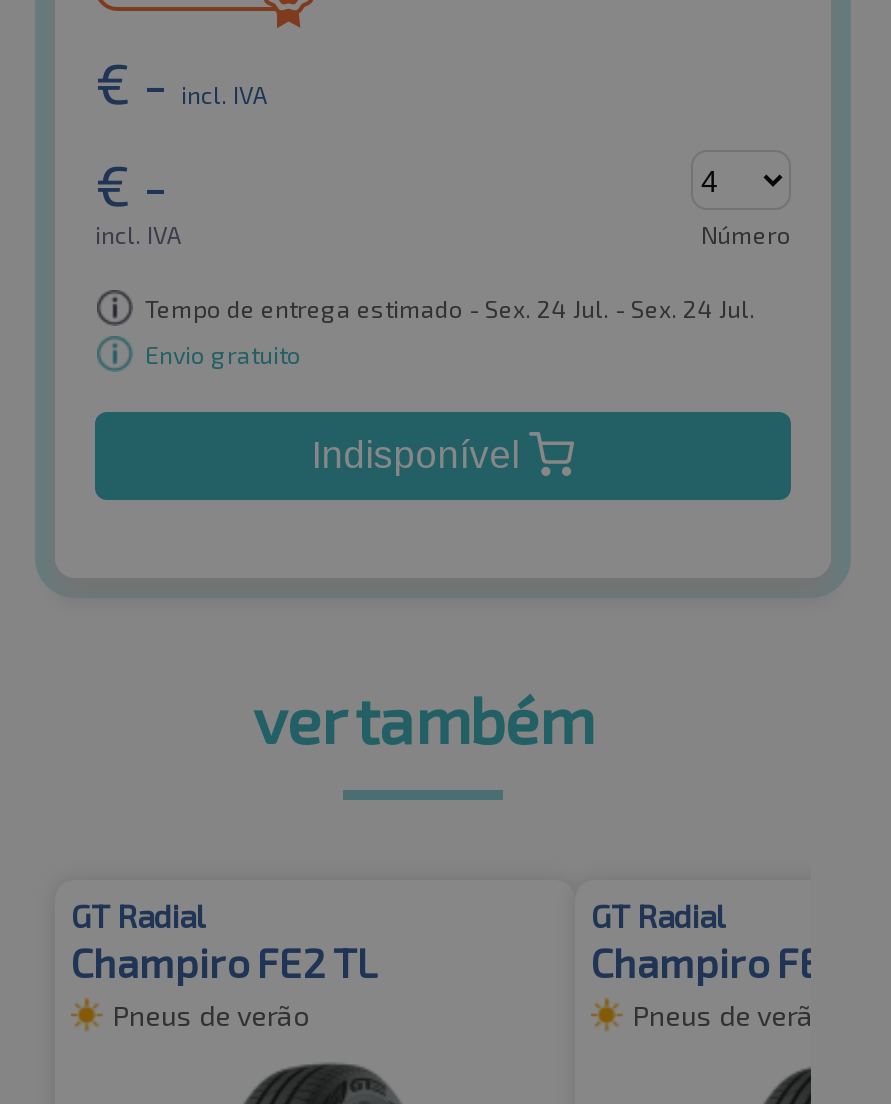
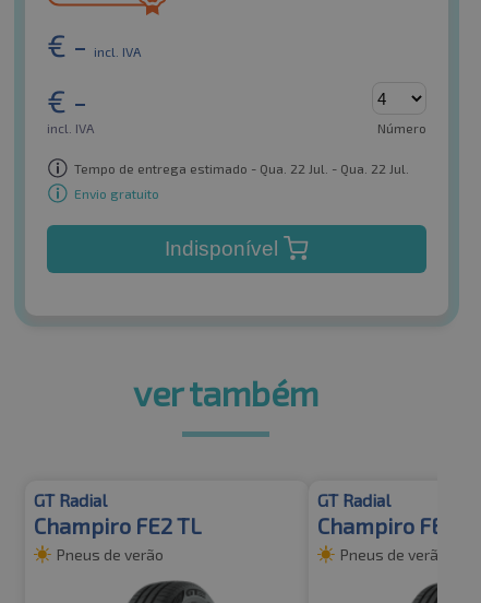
[145,294,755,322] Tempo de entrega estimado - Sex. 24 Jul. - Sex. 24 Jul. -> [74,160,409,176] Tempo de entrega estimado - Qua. 22 Jul. - Qua. 22 Jul.

